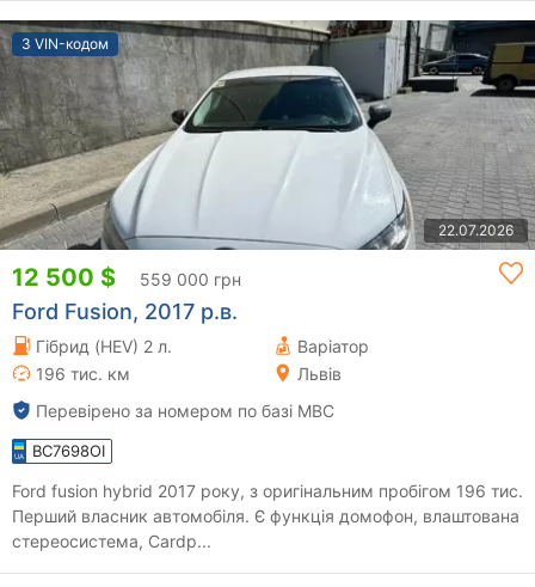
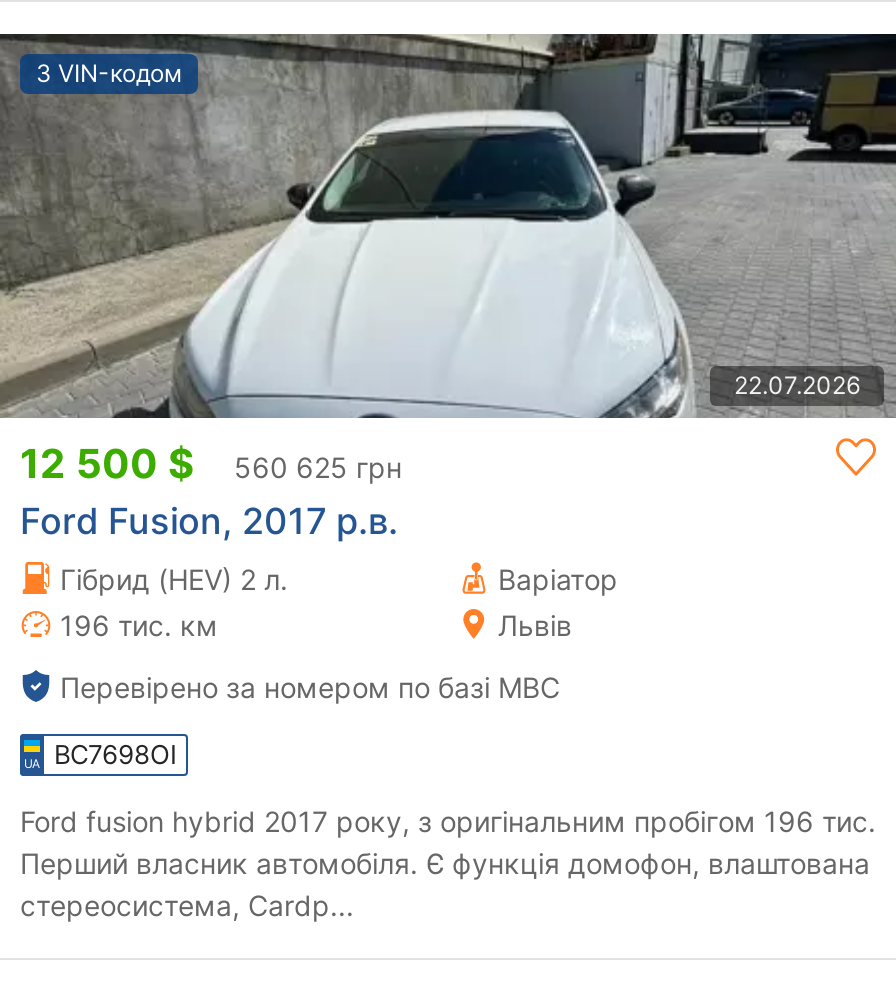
[12,263,241,291] 12 500 $ 559 000 грн -> [20,439,402,487] 12 500 $ 560 625 грн

